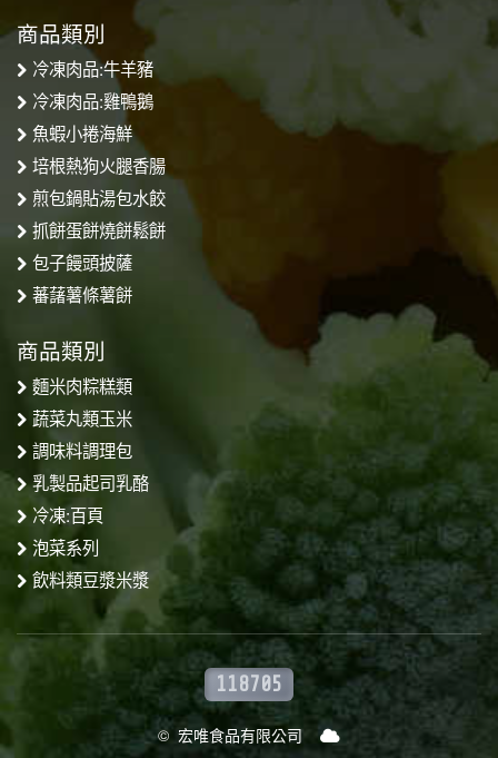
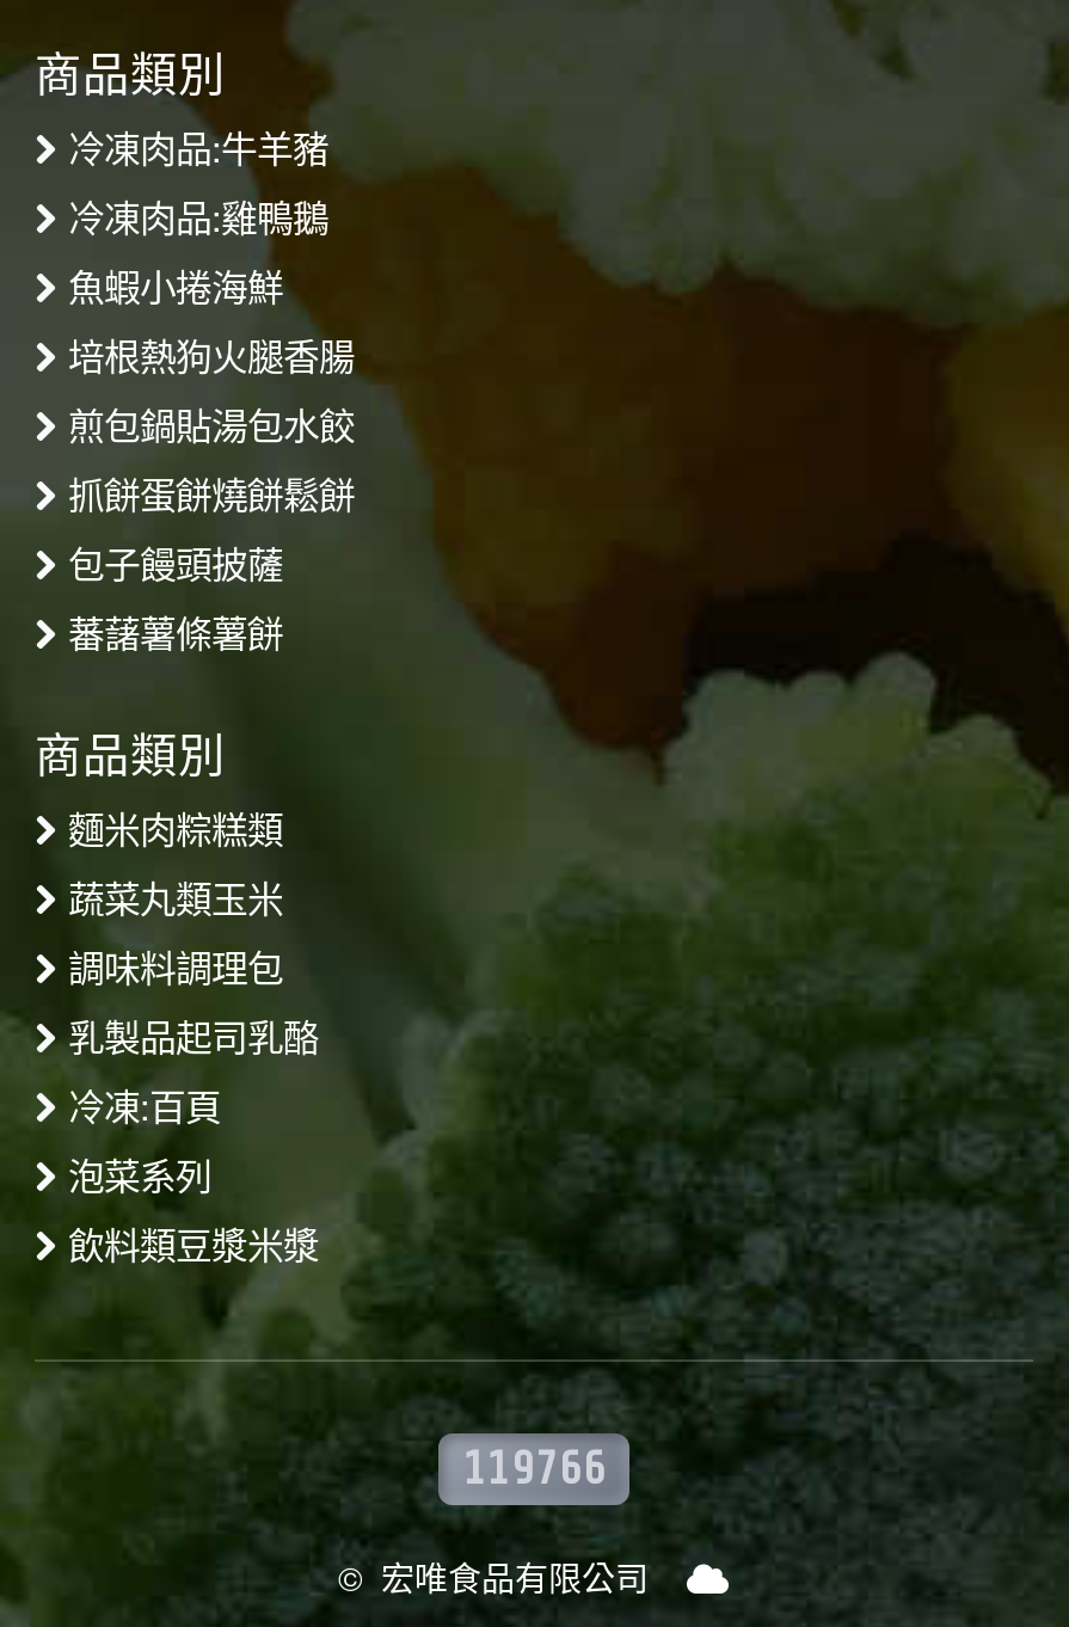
[216,673,282,697] 118705 -> [462,1444,606,1496] 119766

